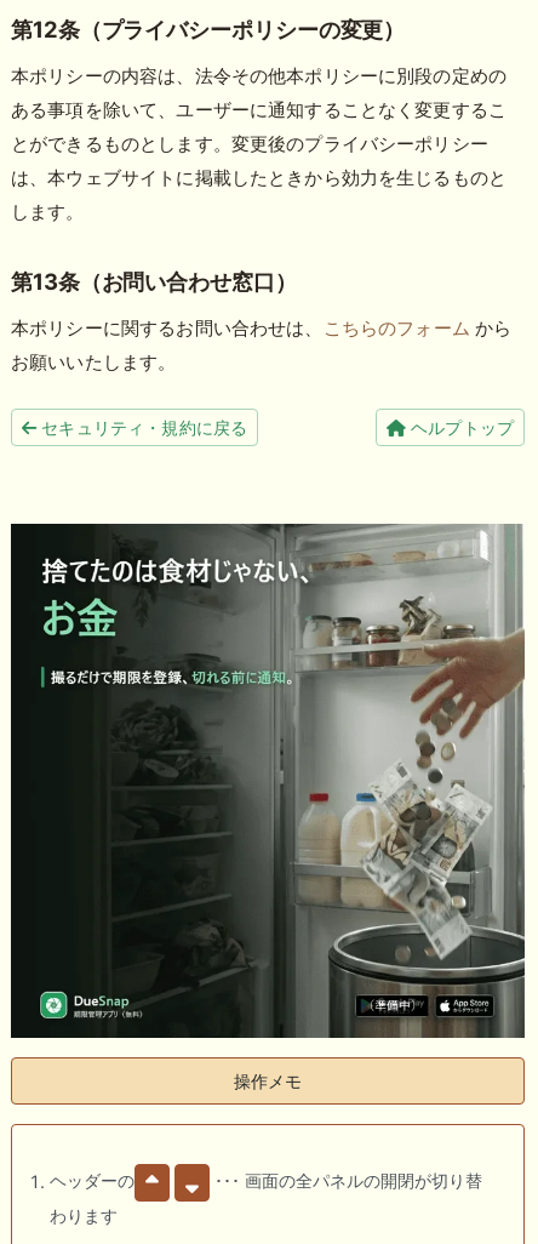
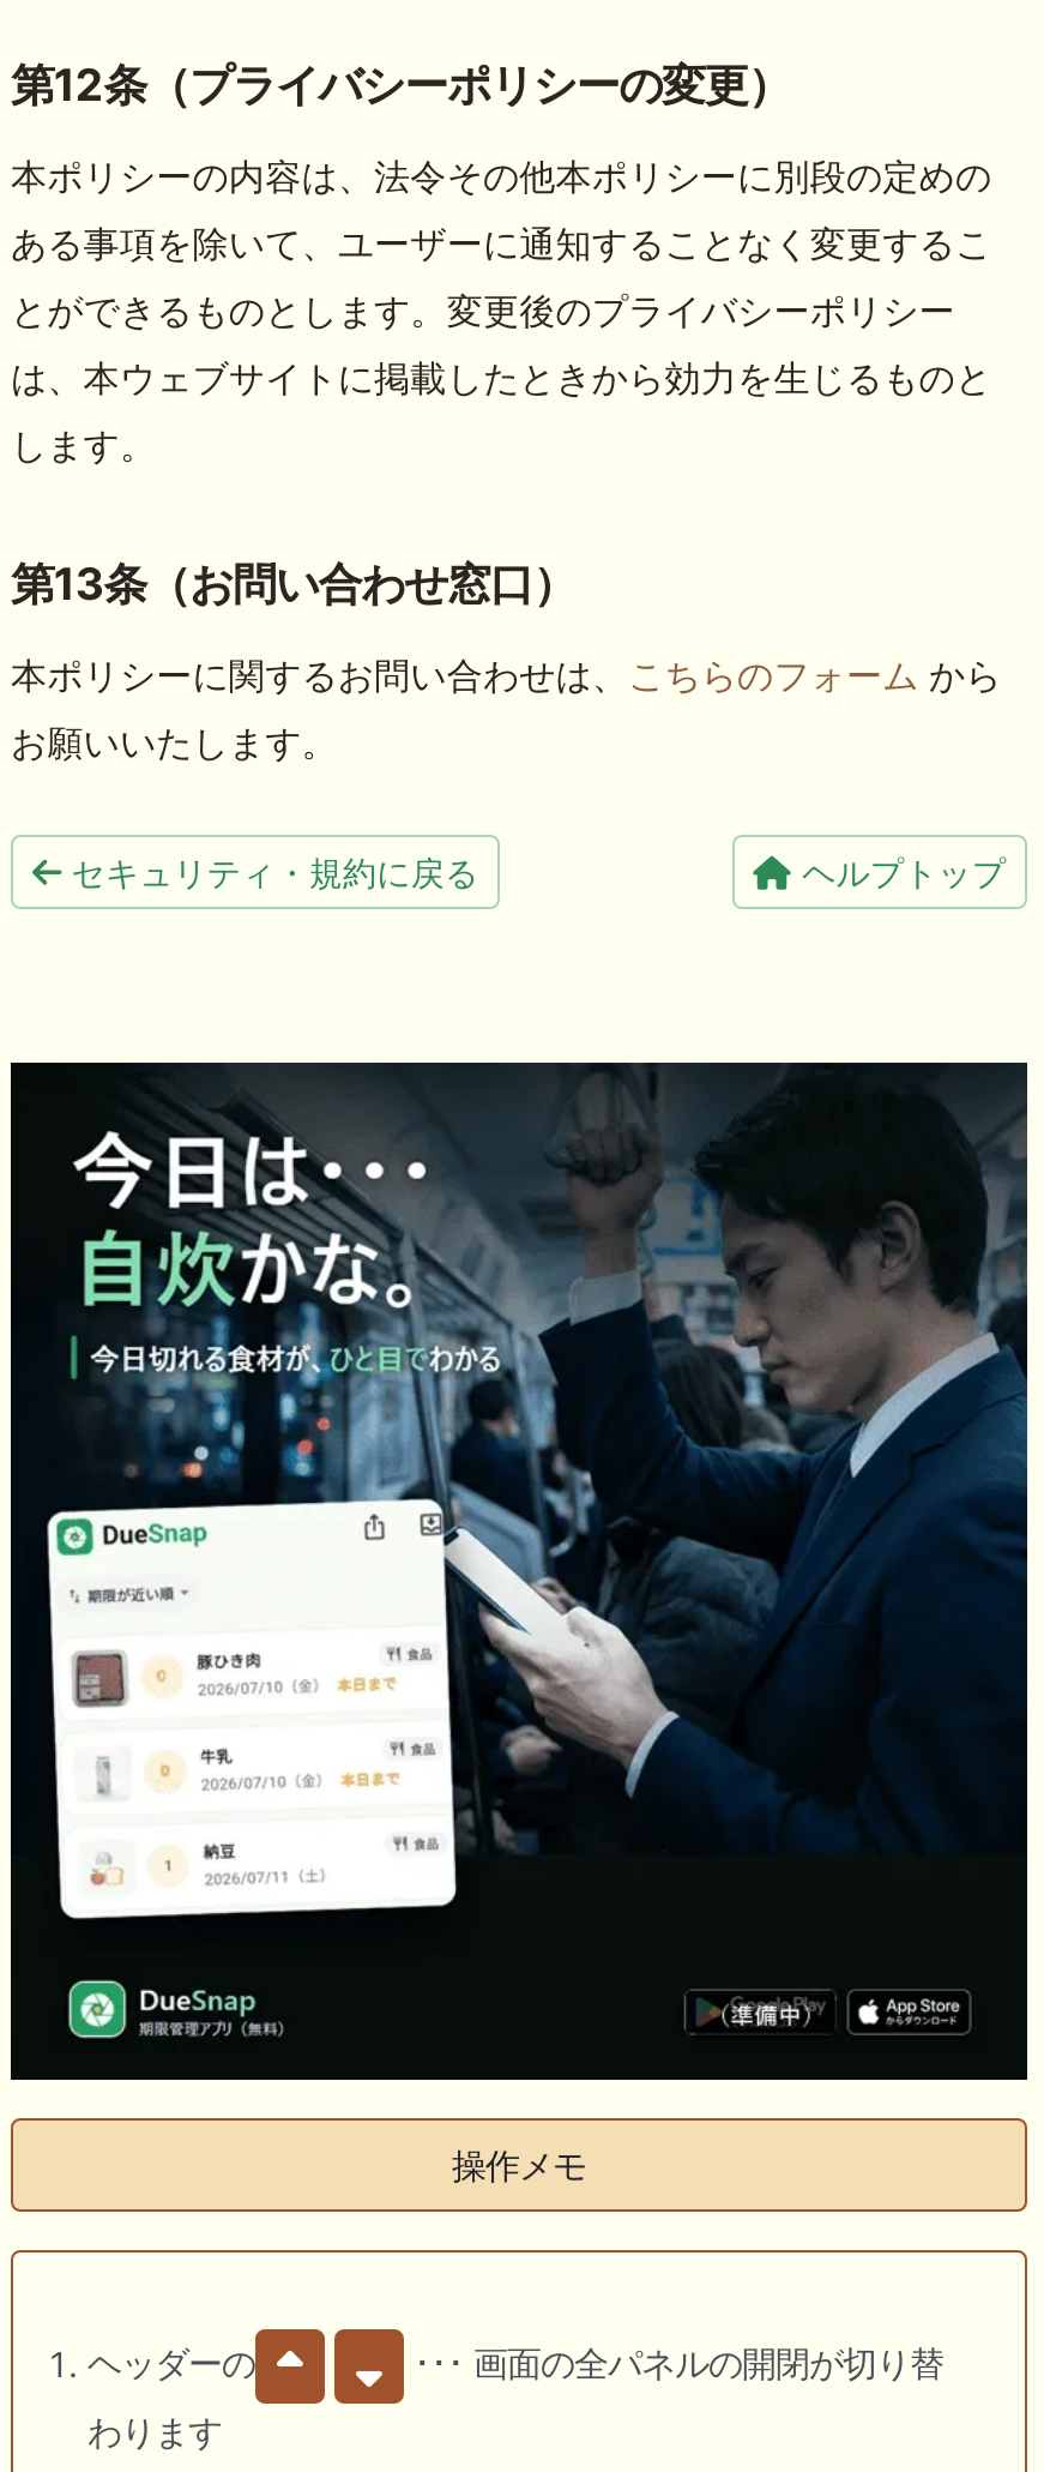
[29,524,526,1039] [image] -> [44,1060,1030,2082] [image]

